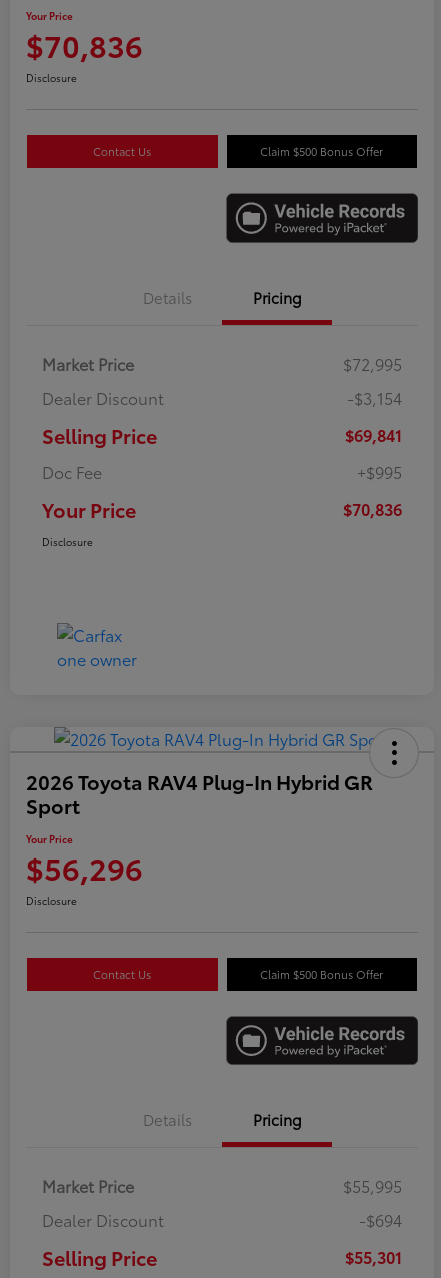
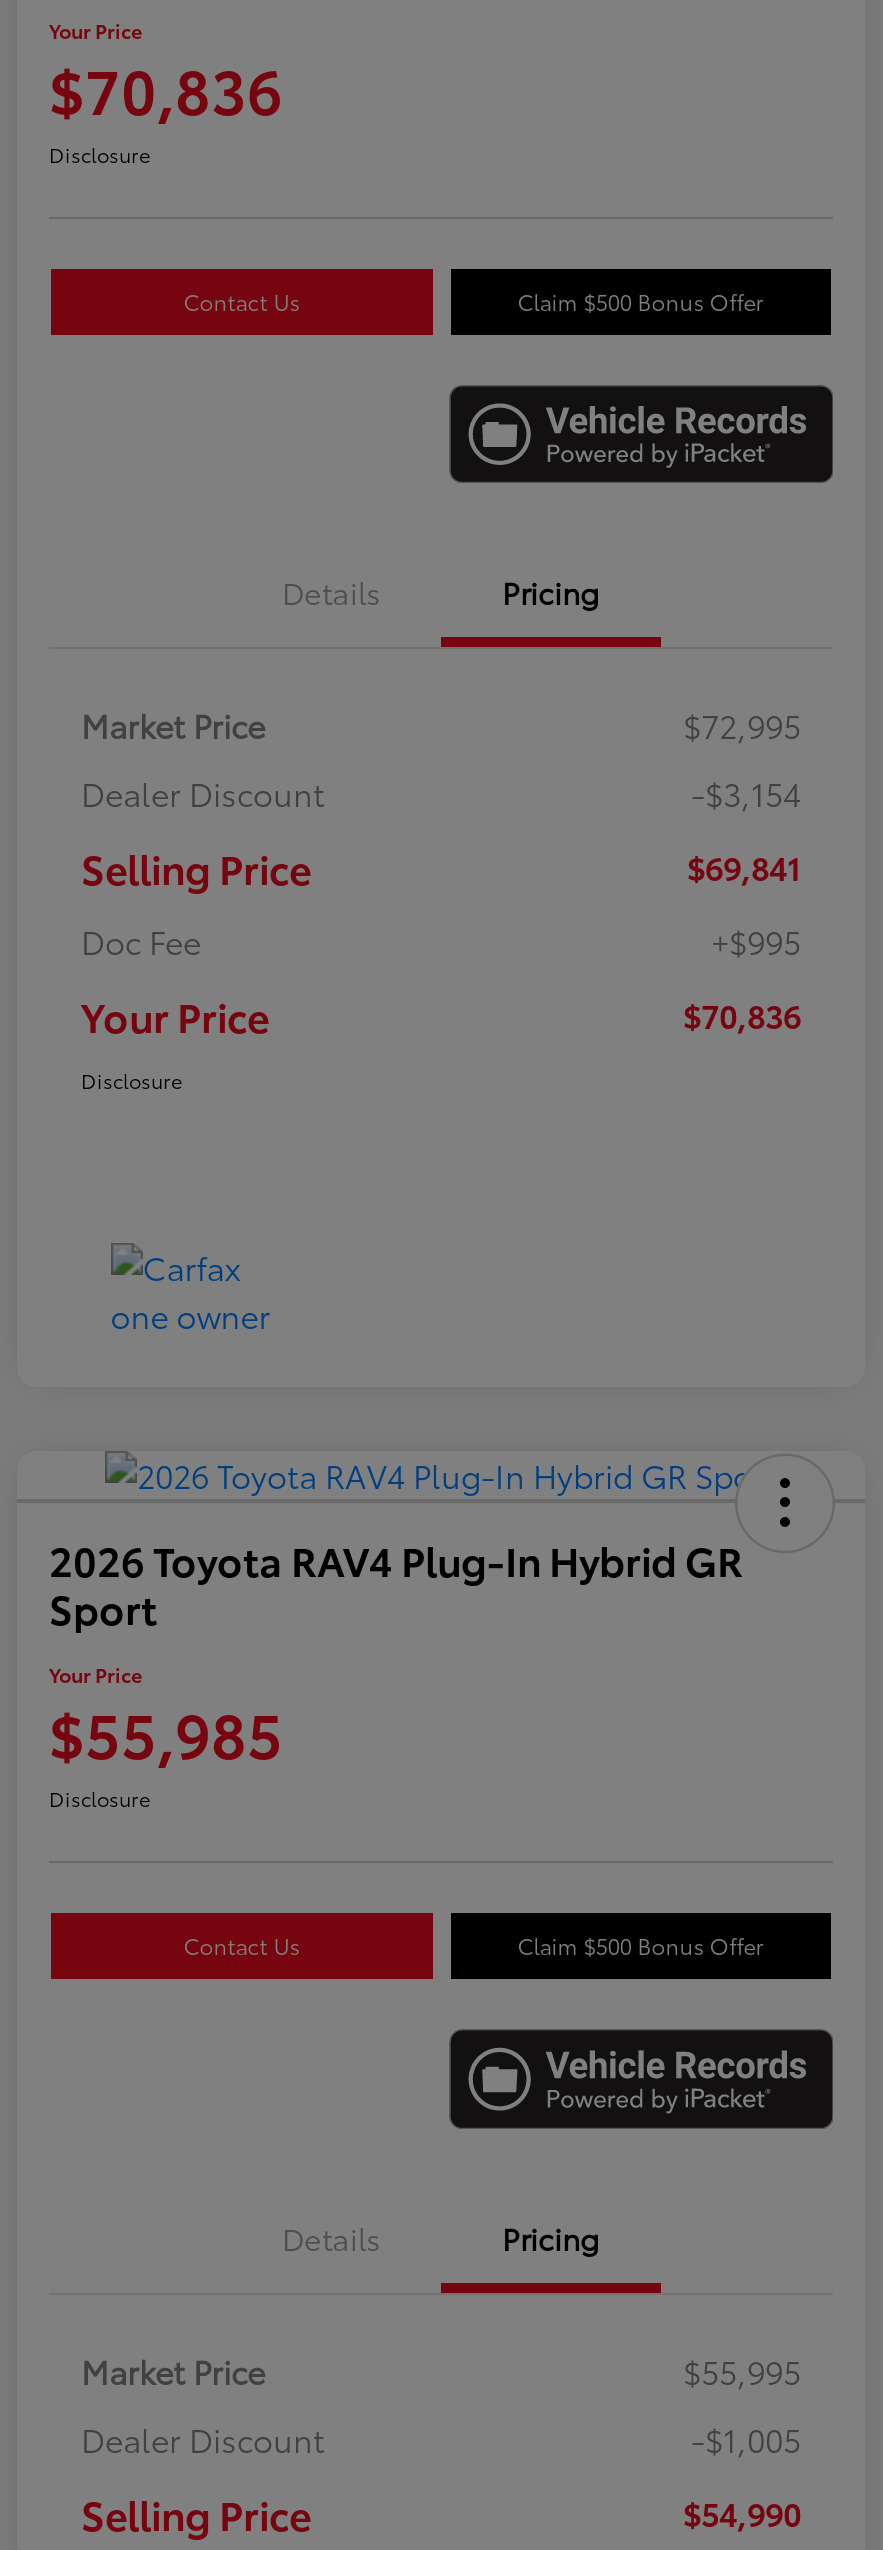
[26,845,143,888] $56,296 -> [49,1690,283,1776] $55,985
[359,1208,402,1231] -$694 -> [691,2416,801,2462] -$1,005
[345,1245,402,1268] $55,301 -> [683,2490,801,2536] $54,990

